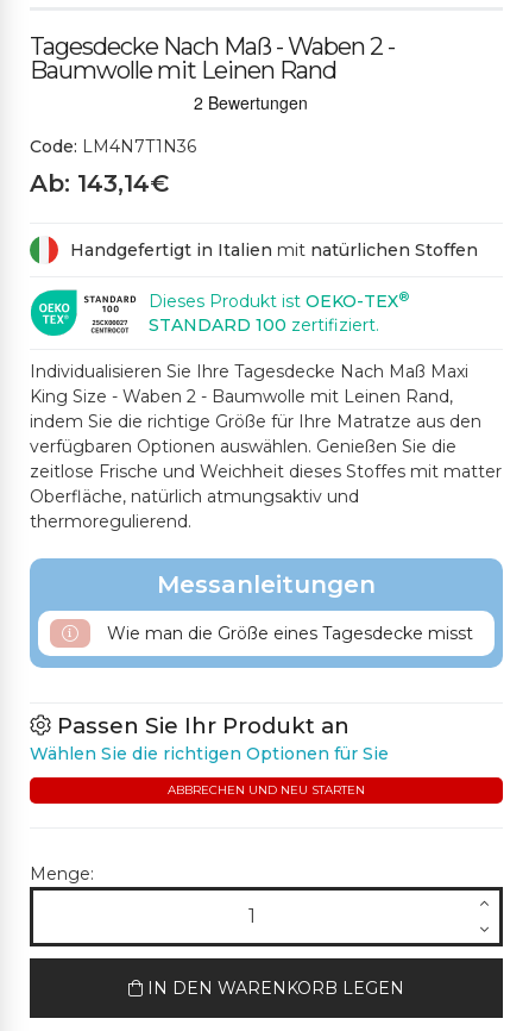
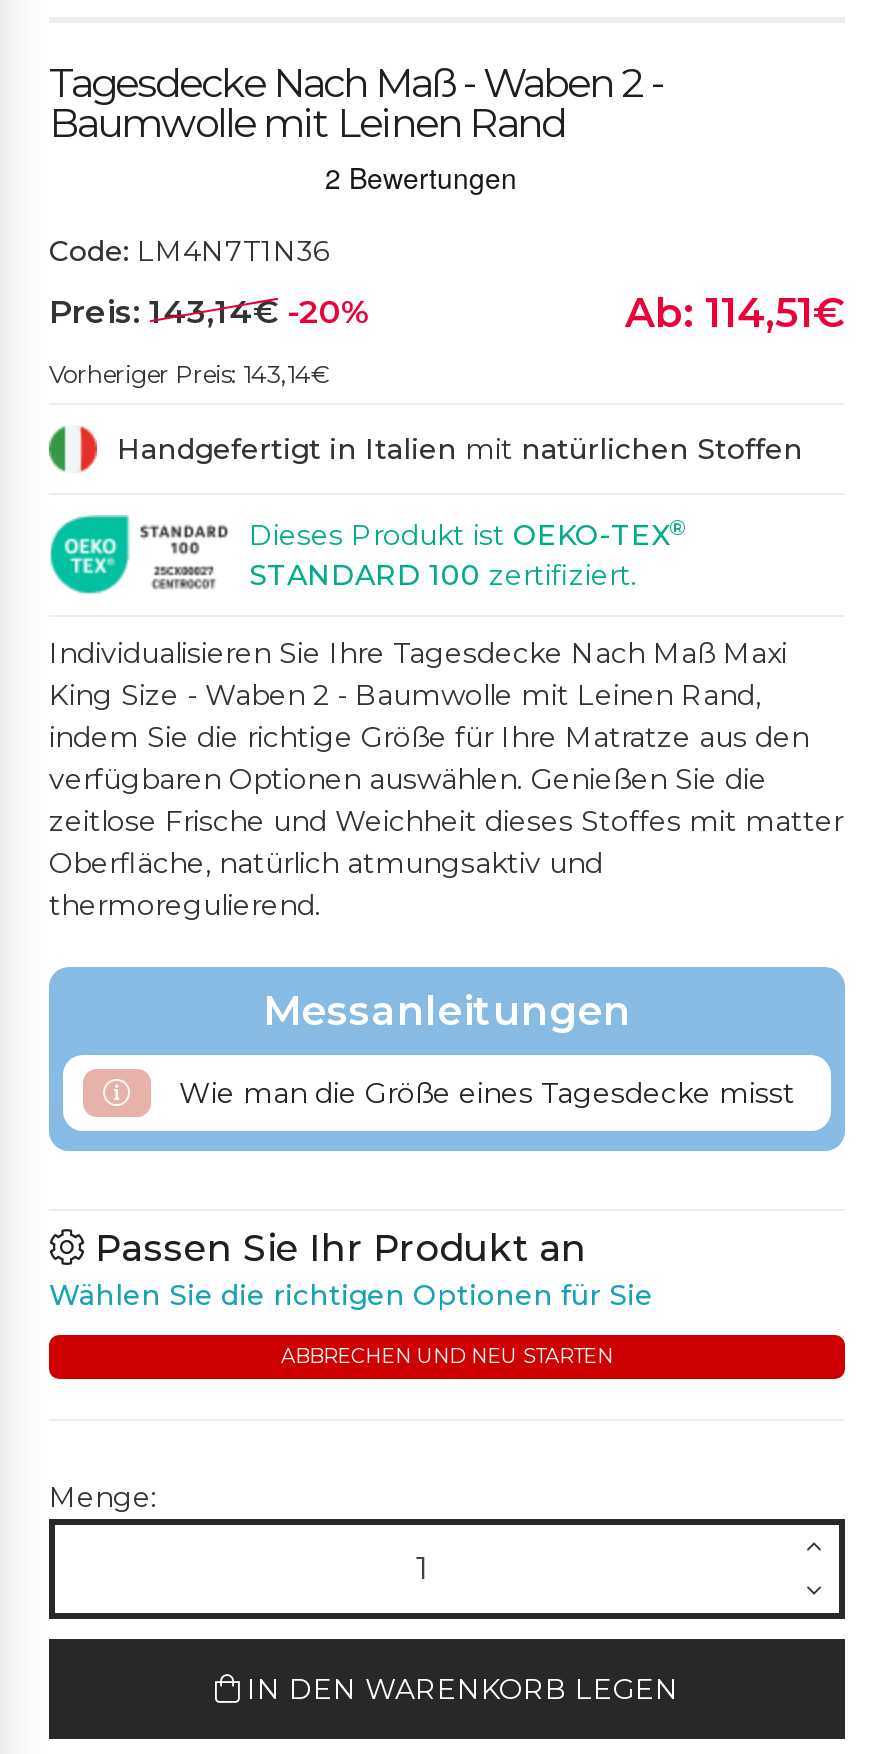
[30,169,169,198] Ab: 143,14€ -> [49,289,845,389] Preis: 143,14€ -20% | Ab: 114,51€ | Vorheriger Preis: 143,14€

